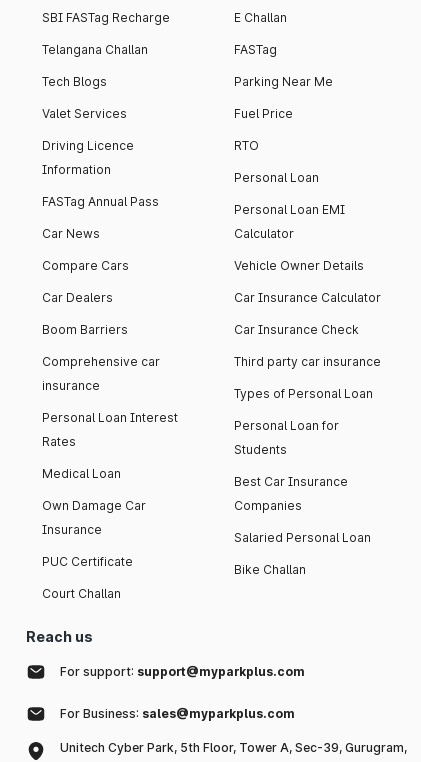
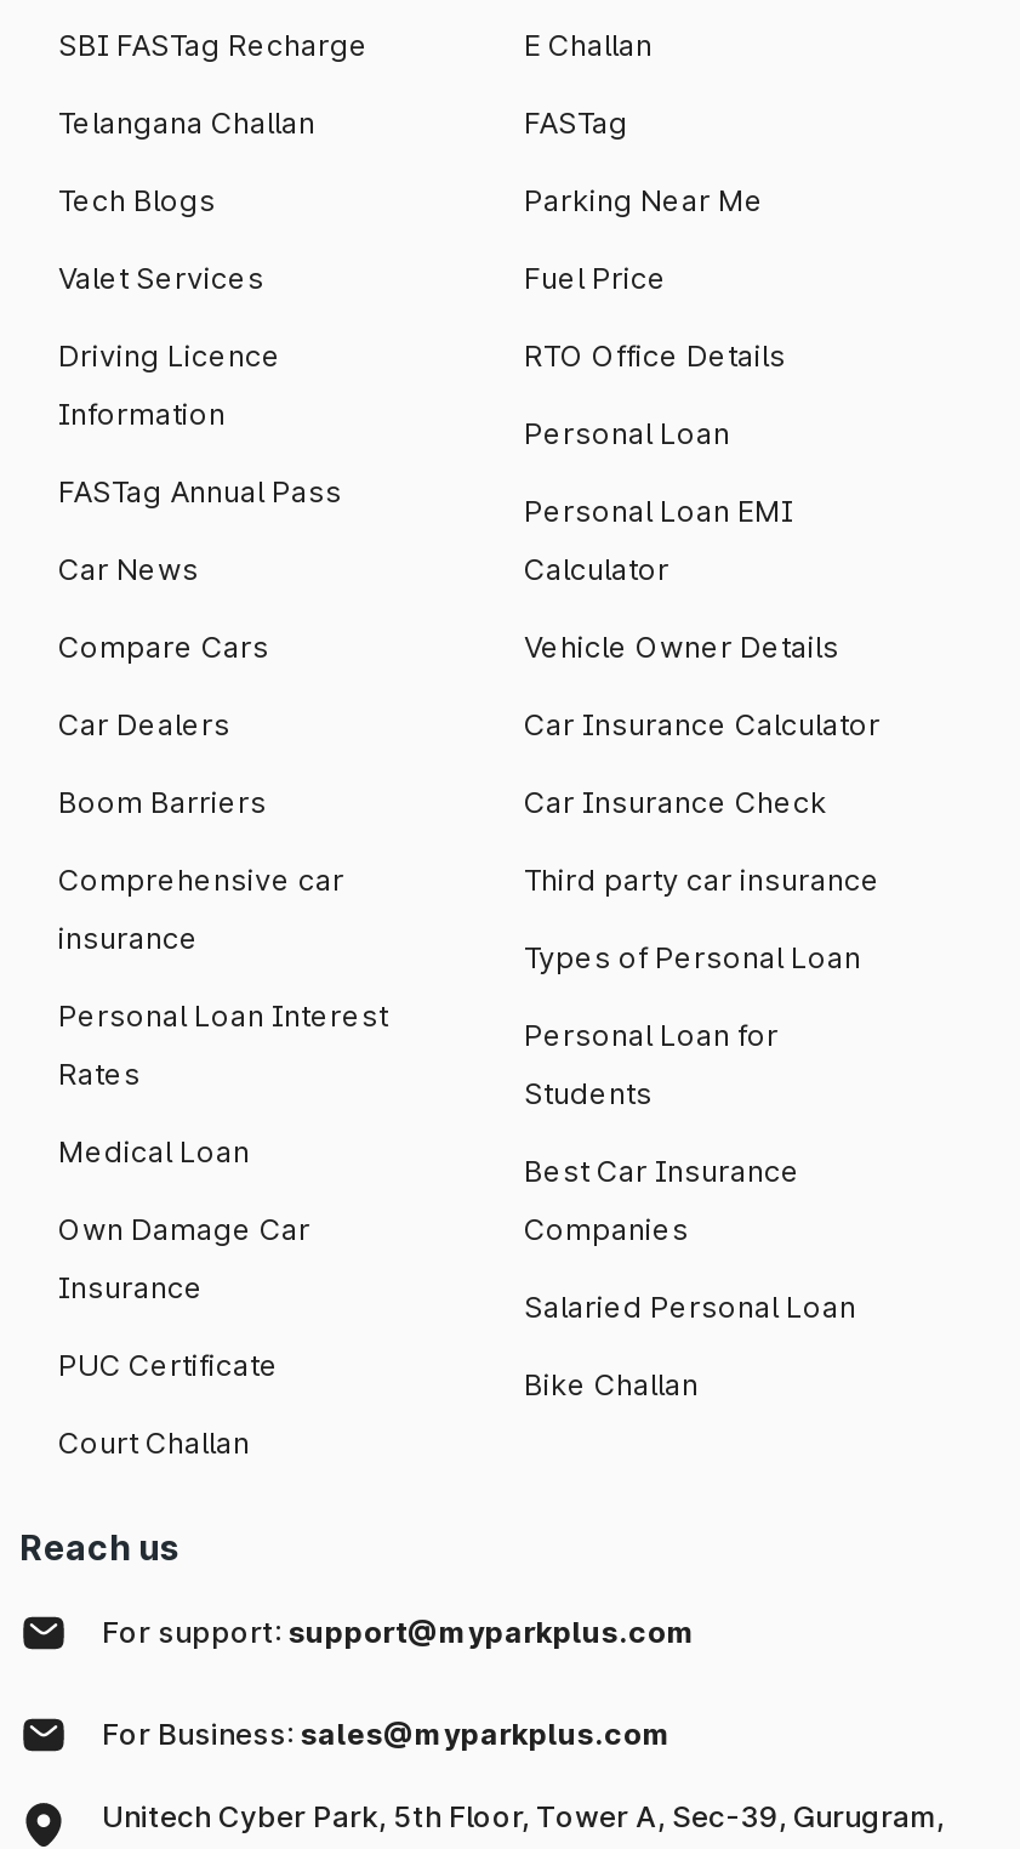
[234,138,259,153] RTO -> [524,338,786,374] RTO Office Details

